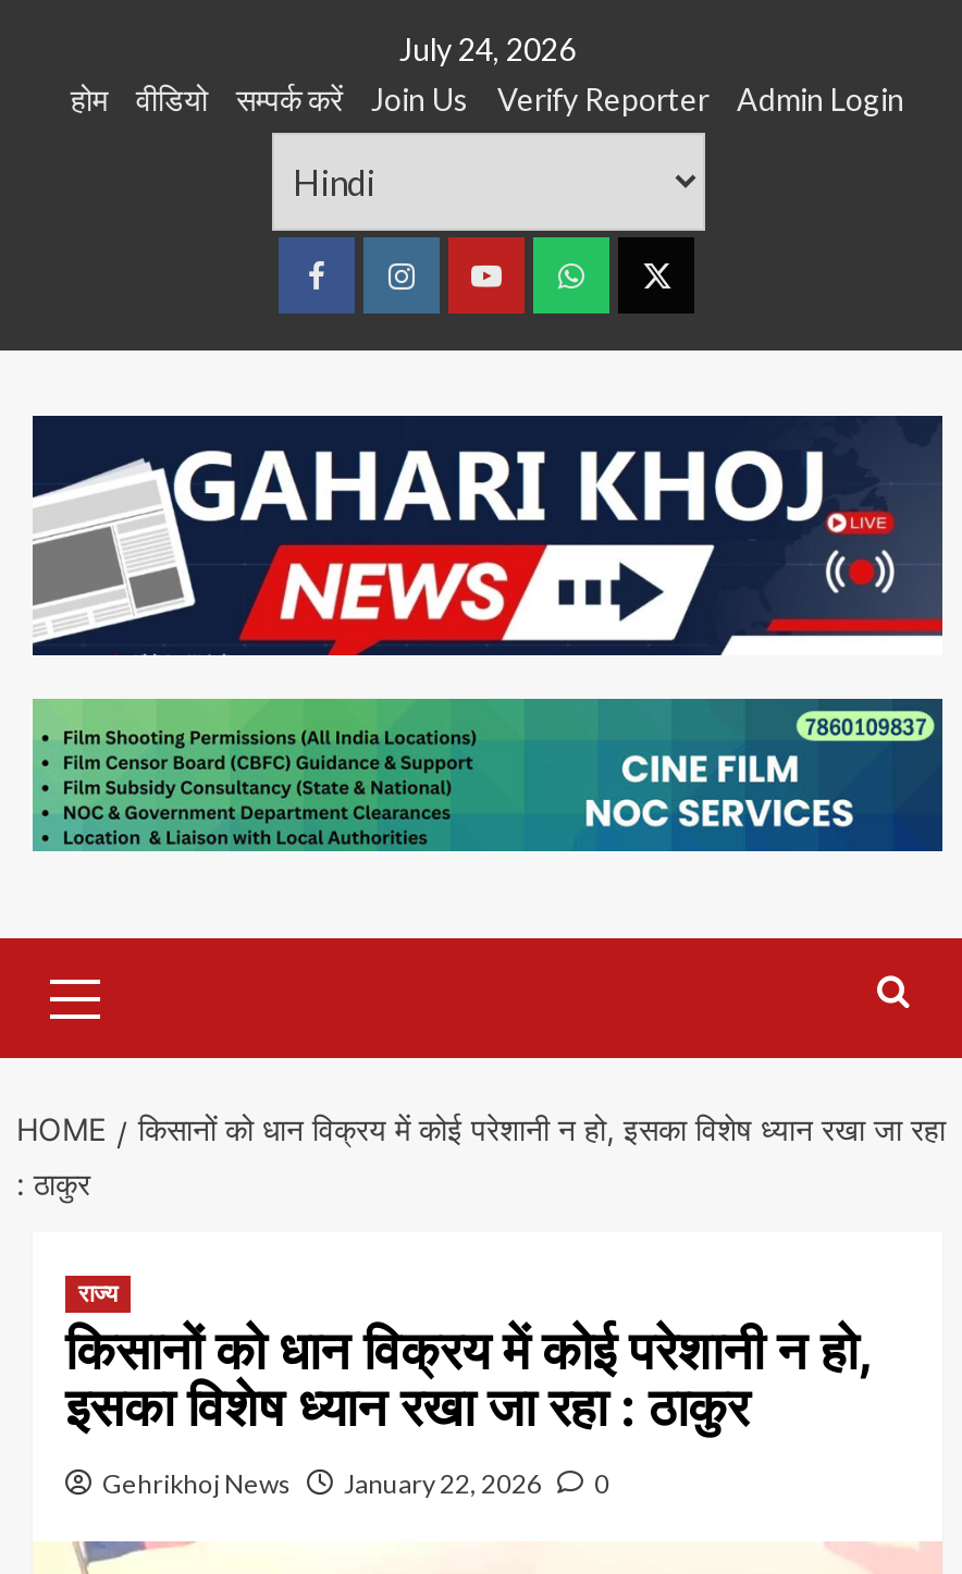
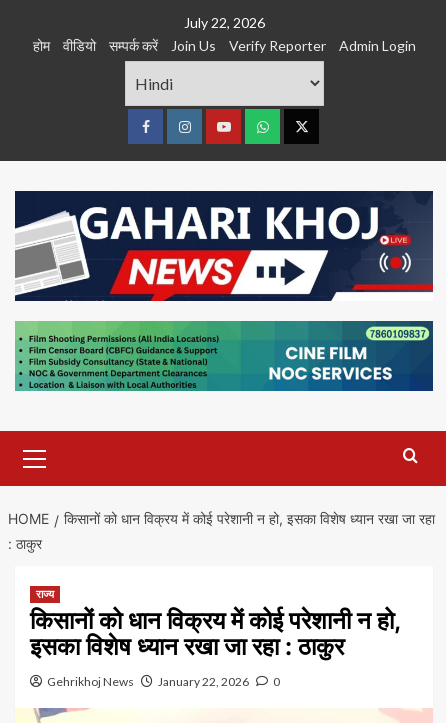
[399,30,576,67] July 24, 2026 -> [183,14,264,31] July 22, 2026

